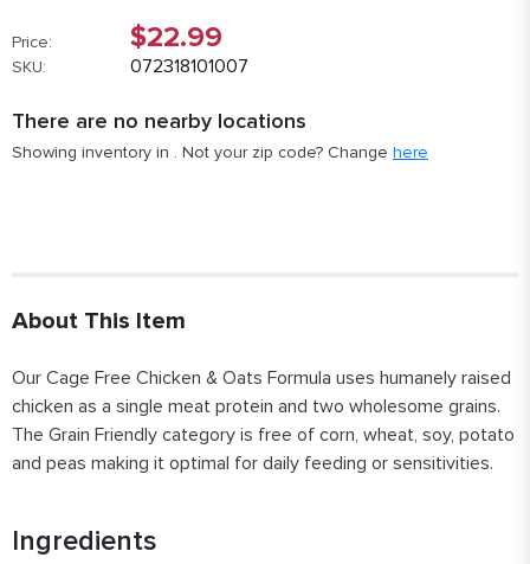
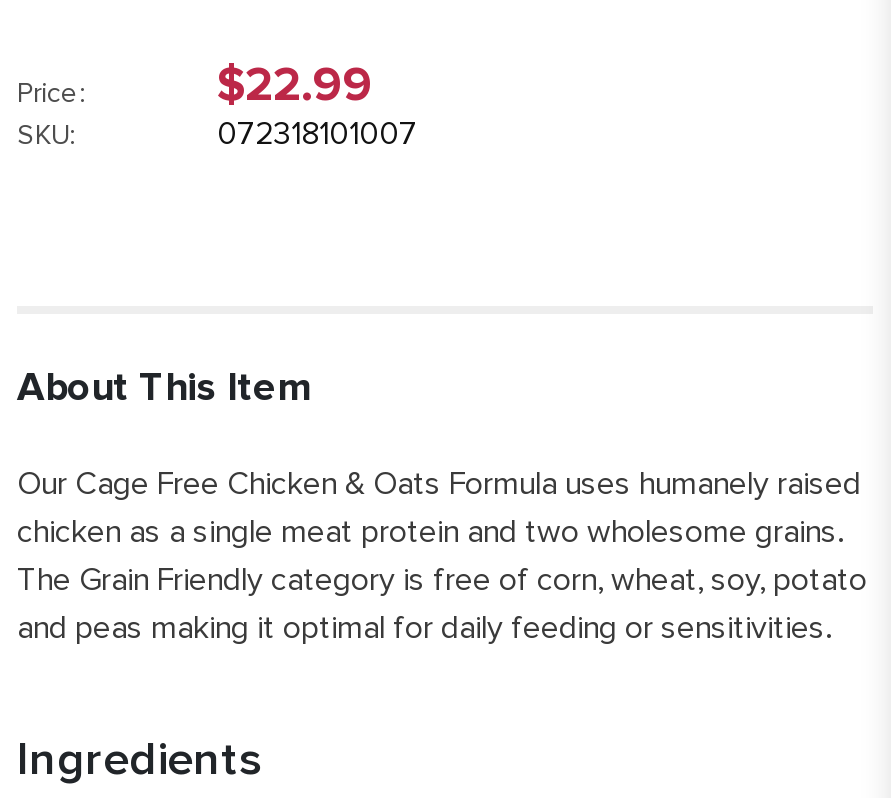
[12,107,428,162] There are no nearby locations | Showing inventory in. Not your zip code? Change here -> none

